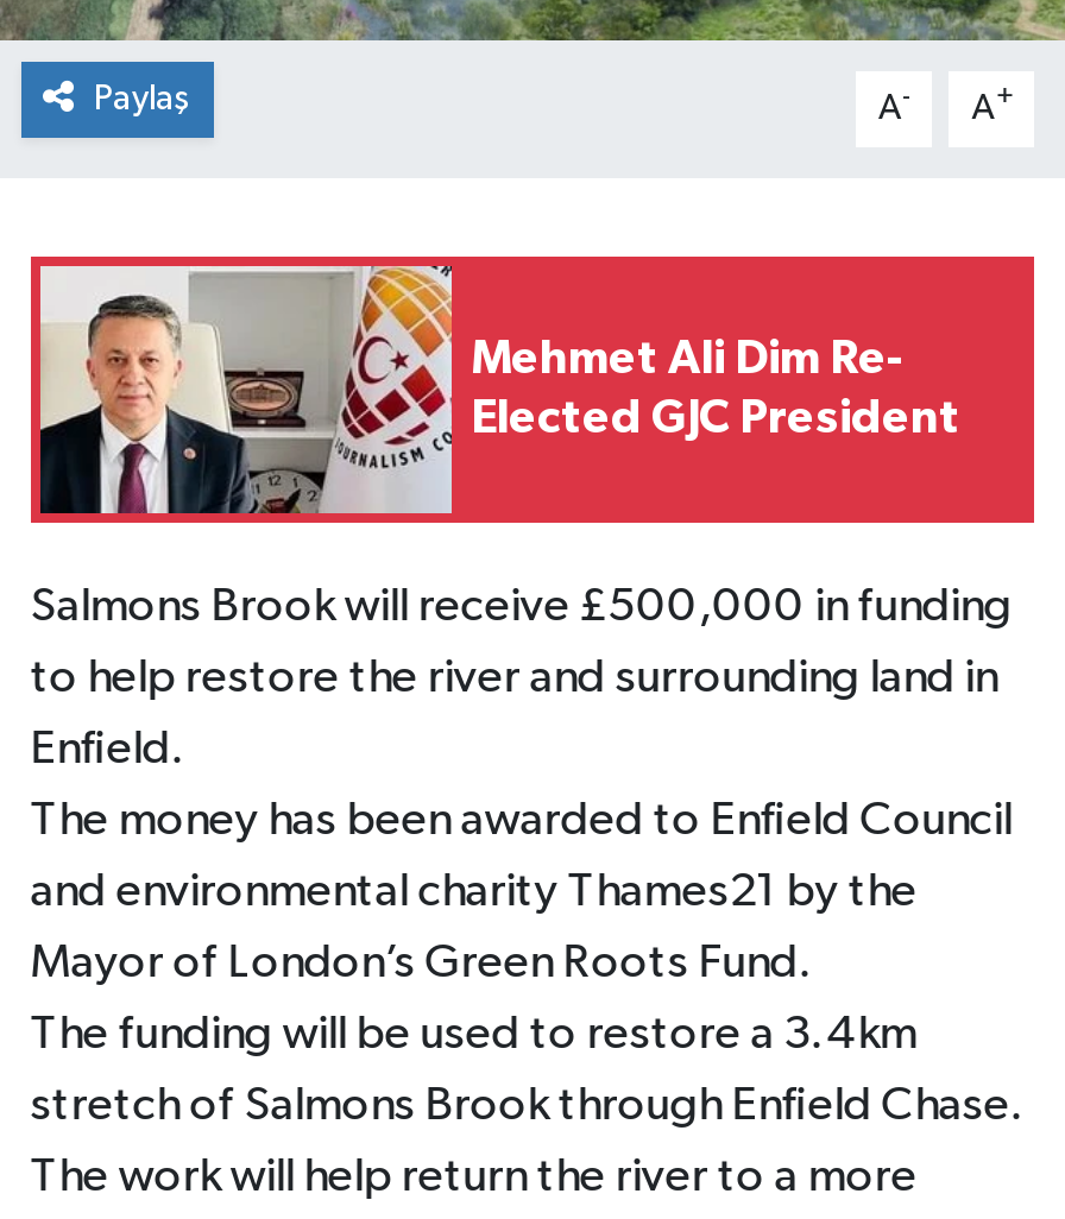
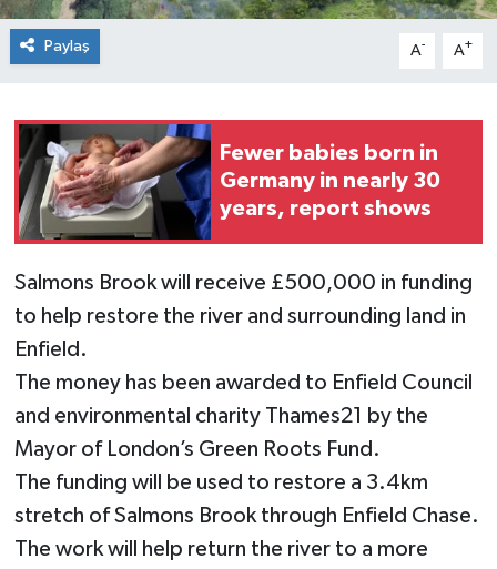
[38,264,960,516] [image] | Mehmet Ali Dim Re- | Elected GJC President -> [18,123,440,241] [image] | Fewer babies born in | Germany in nearly 30 | years, report shows

